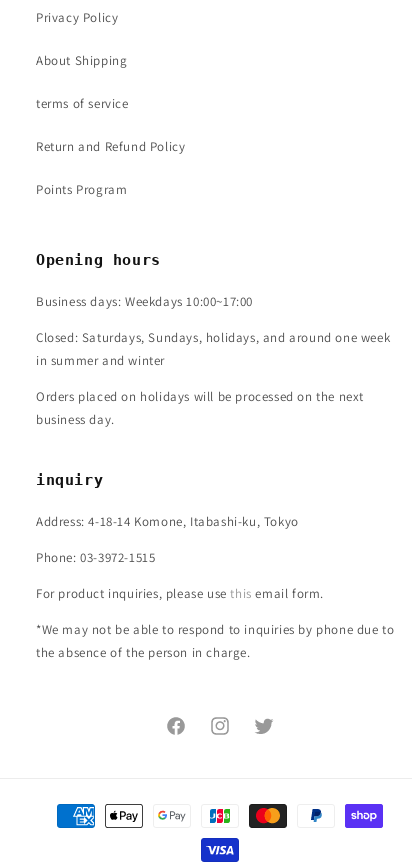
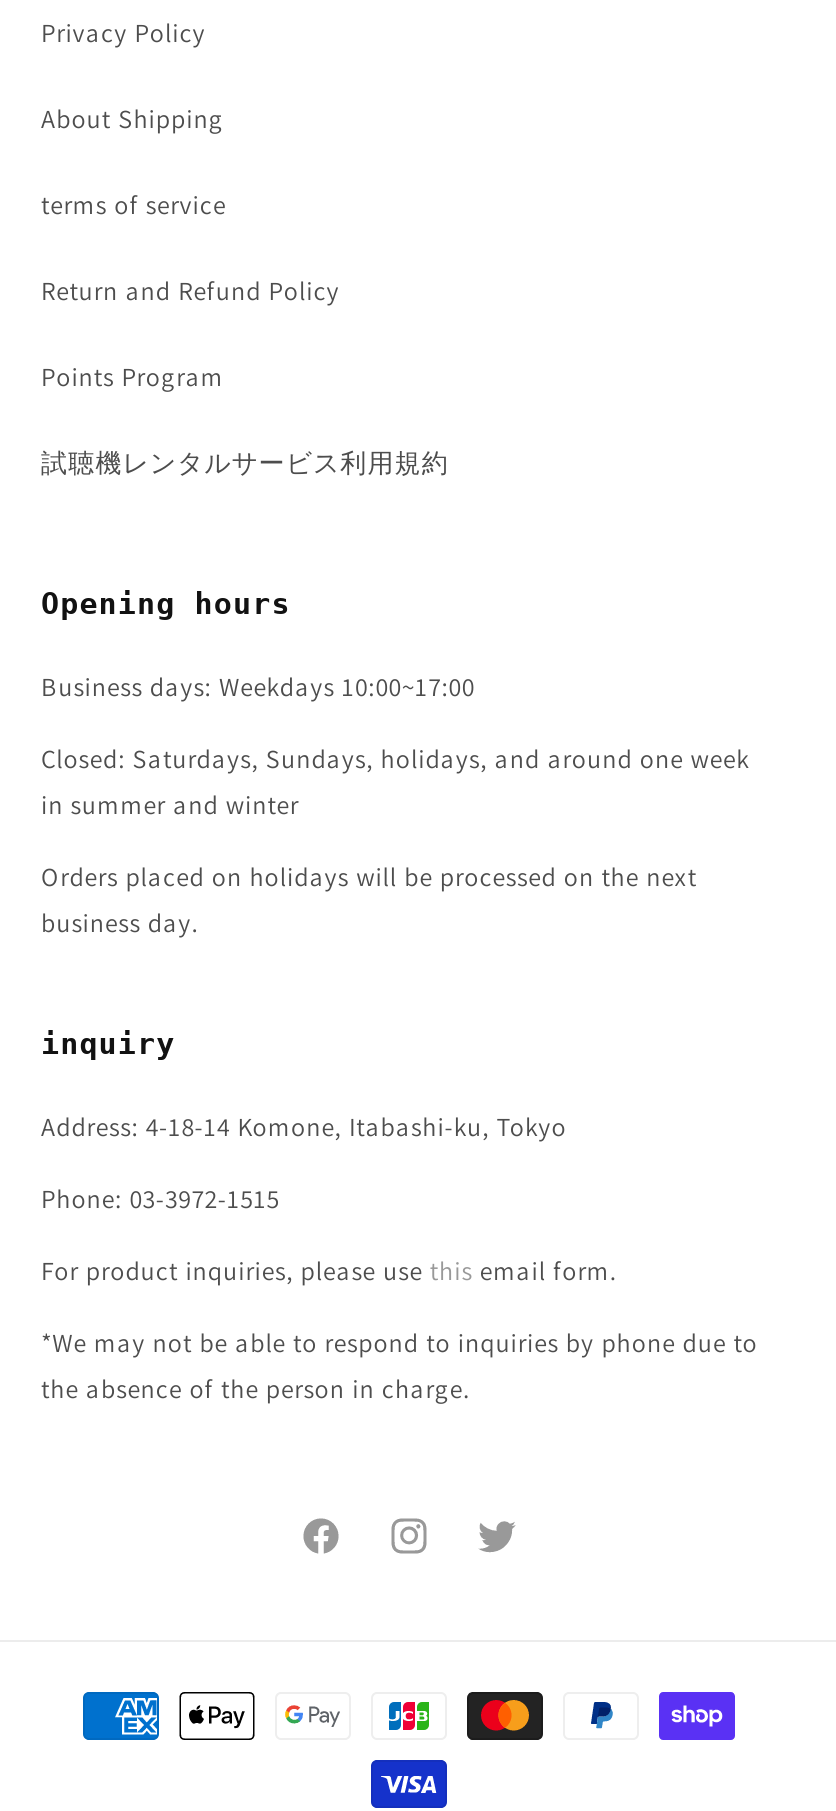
none -> [41,446,449,480] 試聴機レンタルサービス利用規約

